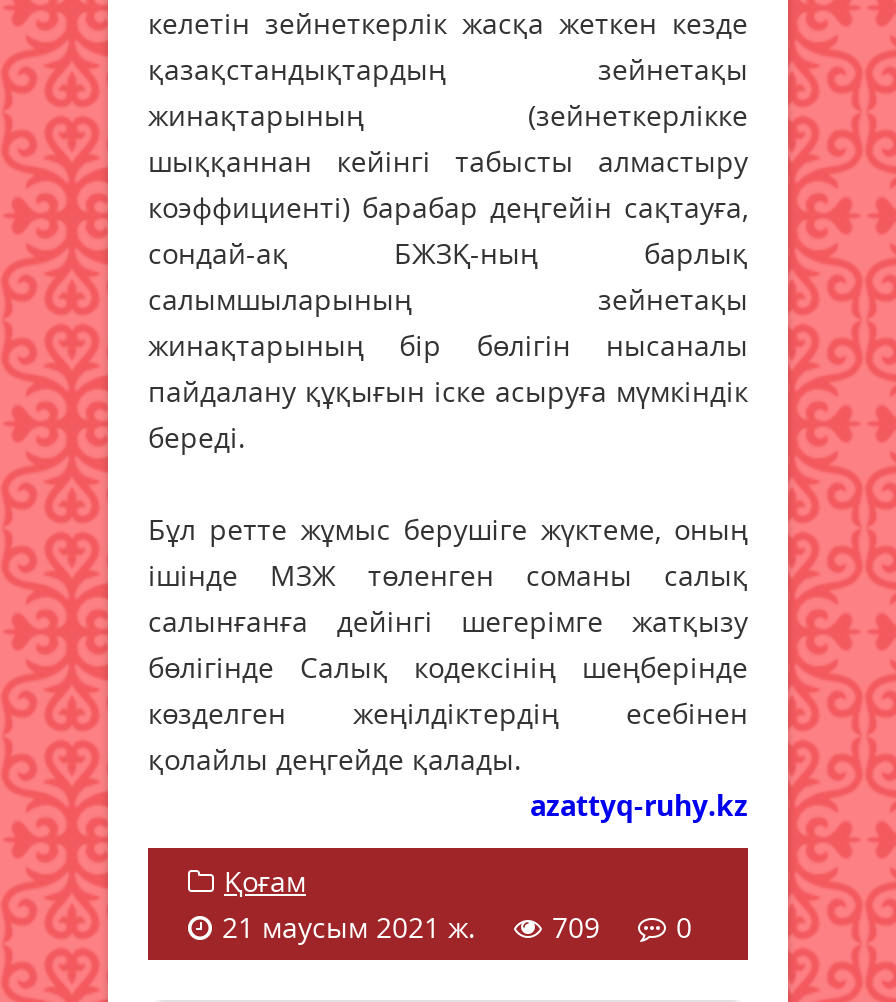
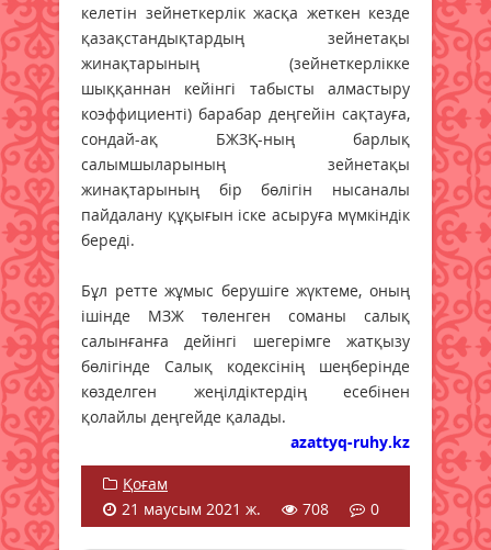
[222,907,692,945] 21 маусым 2021 ж. 709 0 -> [122,498,379,519] 21 маусым 2021 ж. 708 0

